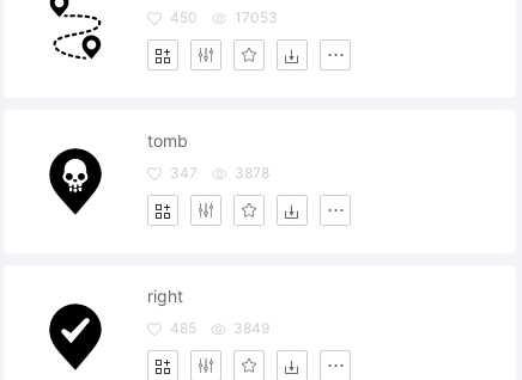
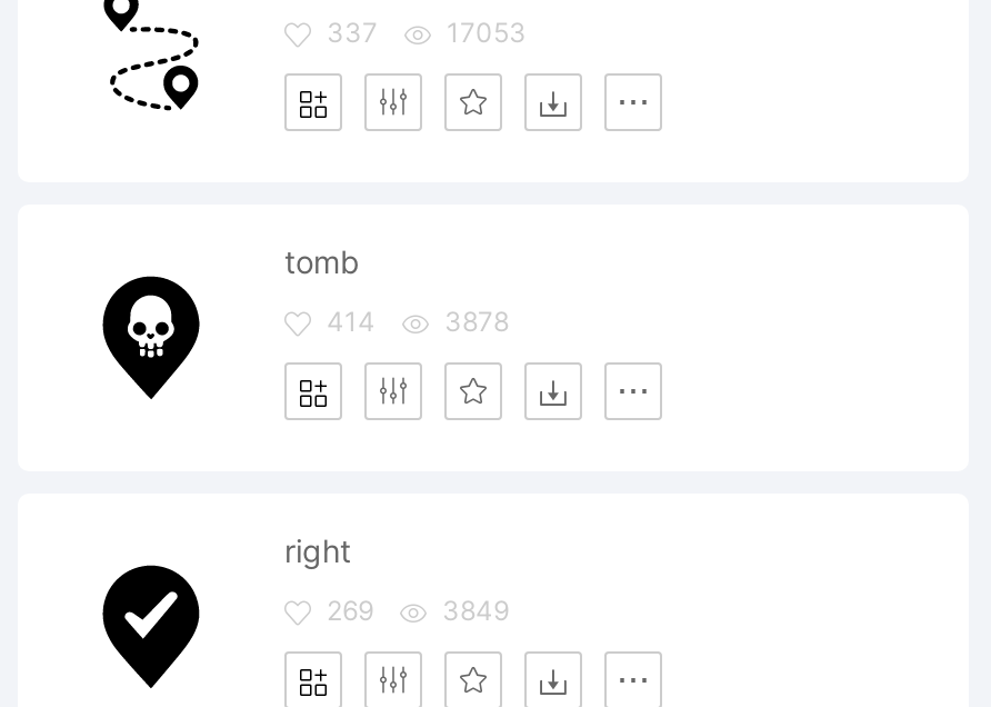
[170,8,198,26] 450 -> [327,16,378,49] 337
[170,164,198,182] 347 -> [327,305,376,338] 414
[170,319,196,337] 485 -> [327,594,373,627] 269

